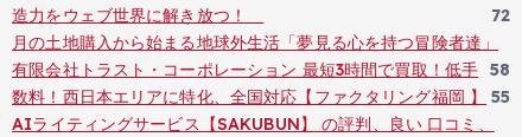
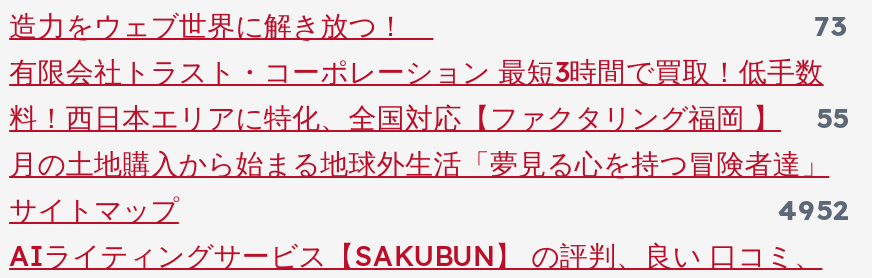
[491,4,510,26] 72 -> [9,7,849,135] 73 | 有限会社トラスト・コーポレーション 最短3時間で買取！低手数 | 料！西日本エリアに特化、全国対応【ファクタリング福岡 】 | 55
moved [12,31,499,53] -> [9,145,829,181]: 月の土地購入から始まる地球外生活「夢見る心を持つ冒険者達」
[12,59,510,107] 58 | 有限会社トラスト・コーポレーション 最短3時間で買取！低手 | 数料！西日本エリアに特化、全国対応【ファクタリング福岡 】 55 -> [9,191,849,227] 52 | サイトマップ | 49

